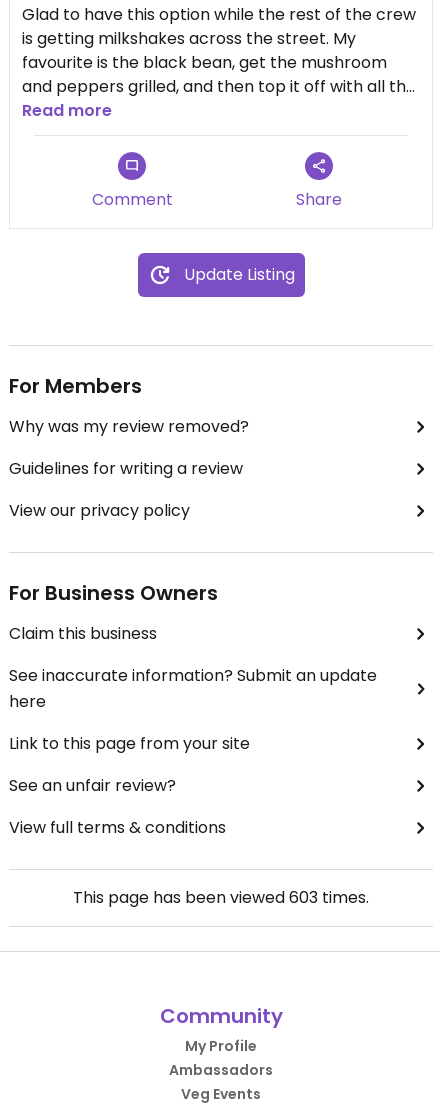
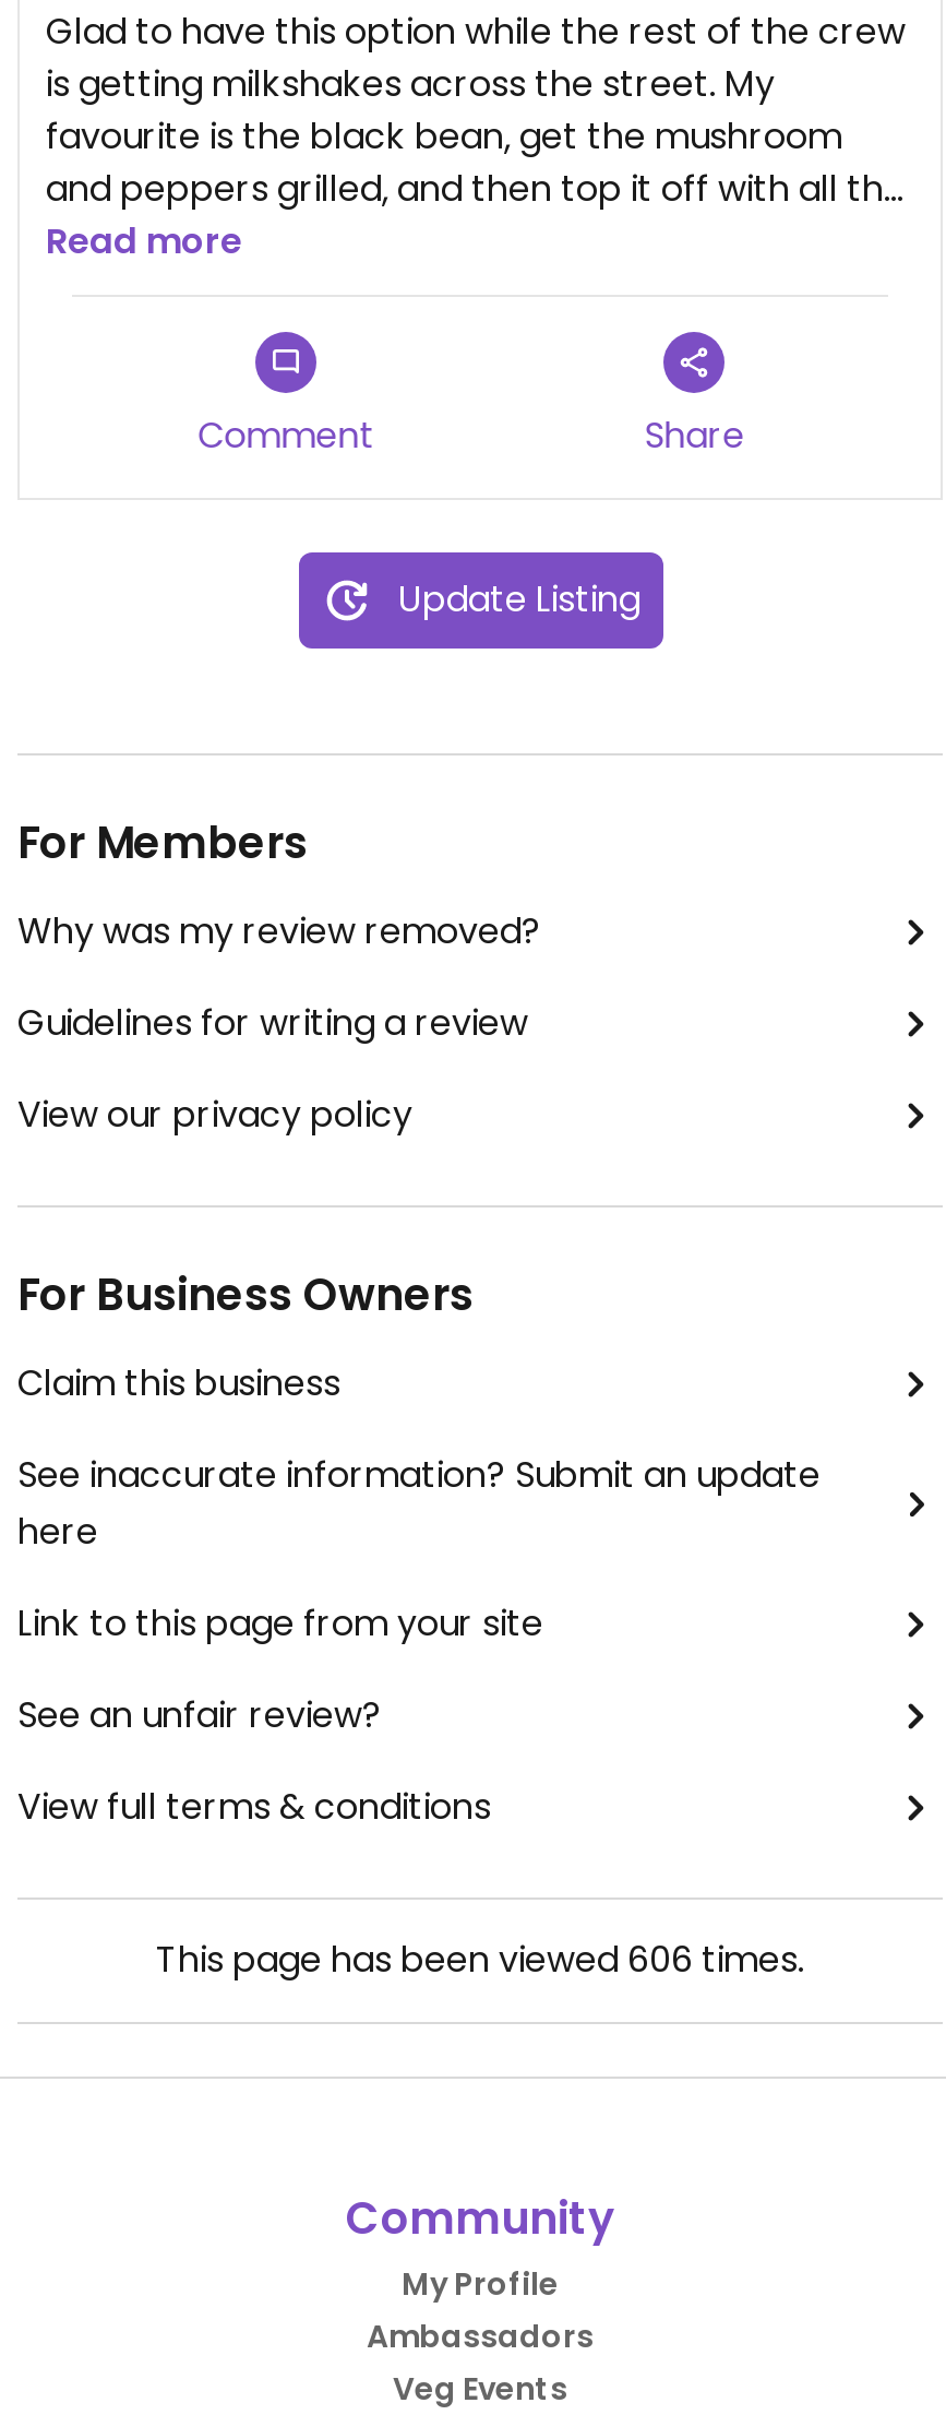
[73,886,369,909] This page has been viewed 603 times. -> [156,1935,804,1985] This page has been viewed 606 times.

